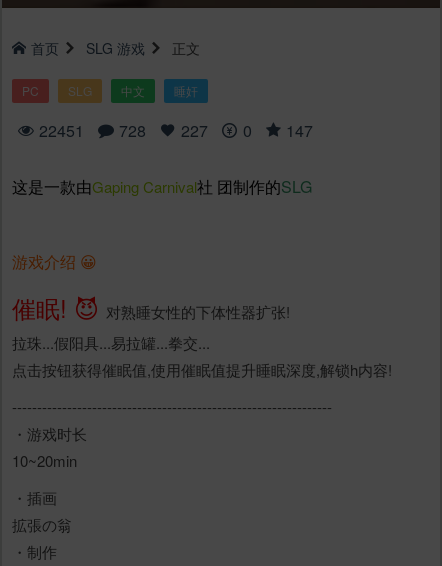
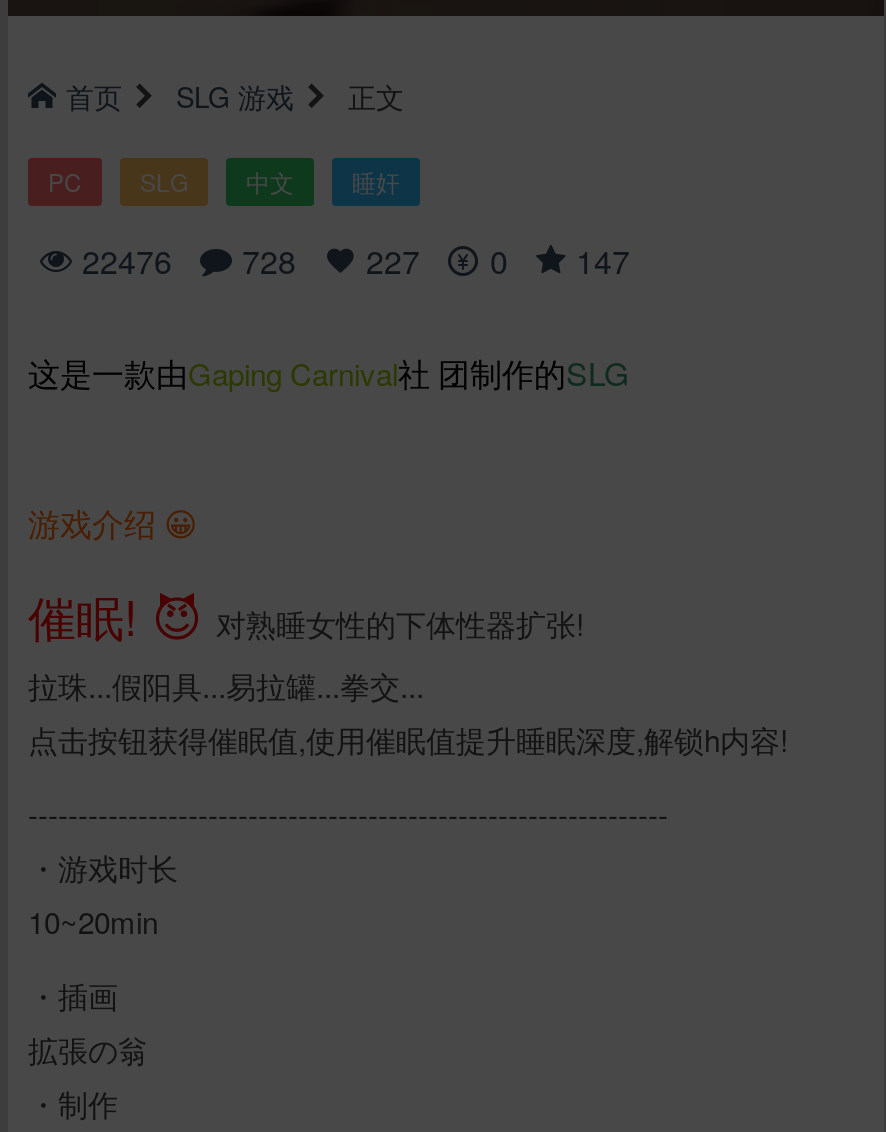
[39,119,313,142] 22451 728 227 0 147 -> [82,239,630,285] 22476 728 227 0 147

